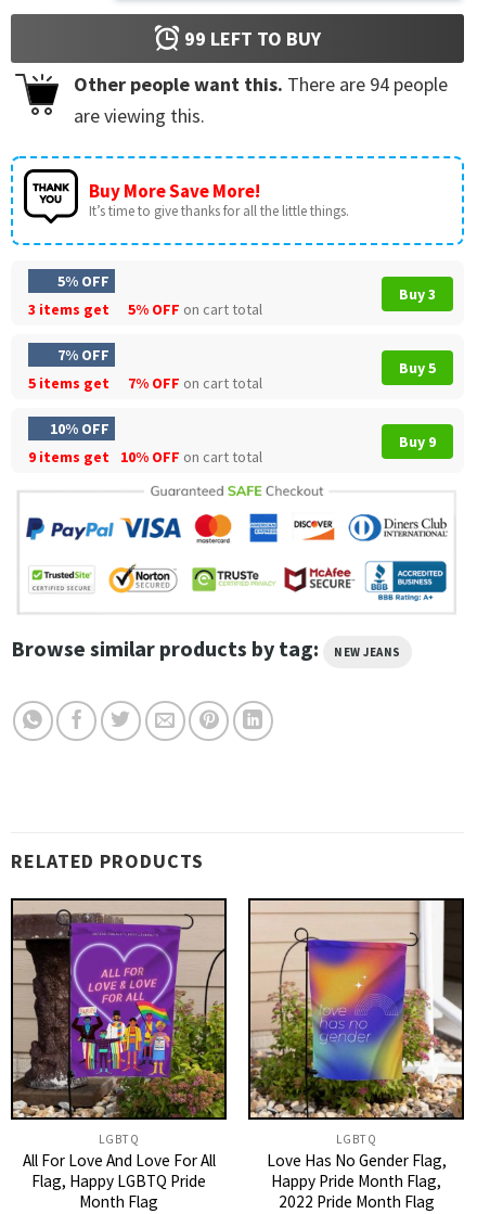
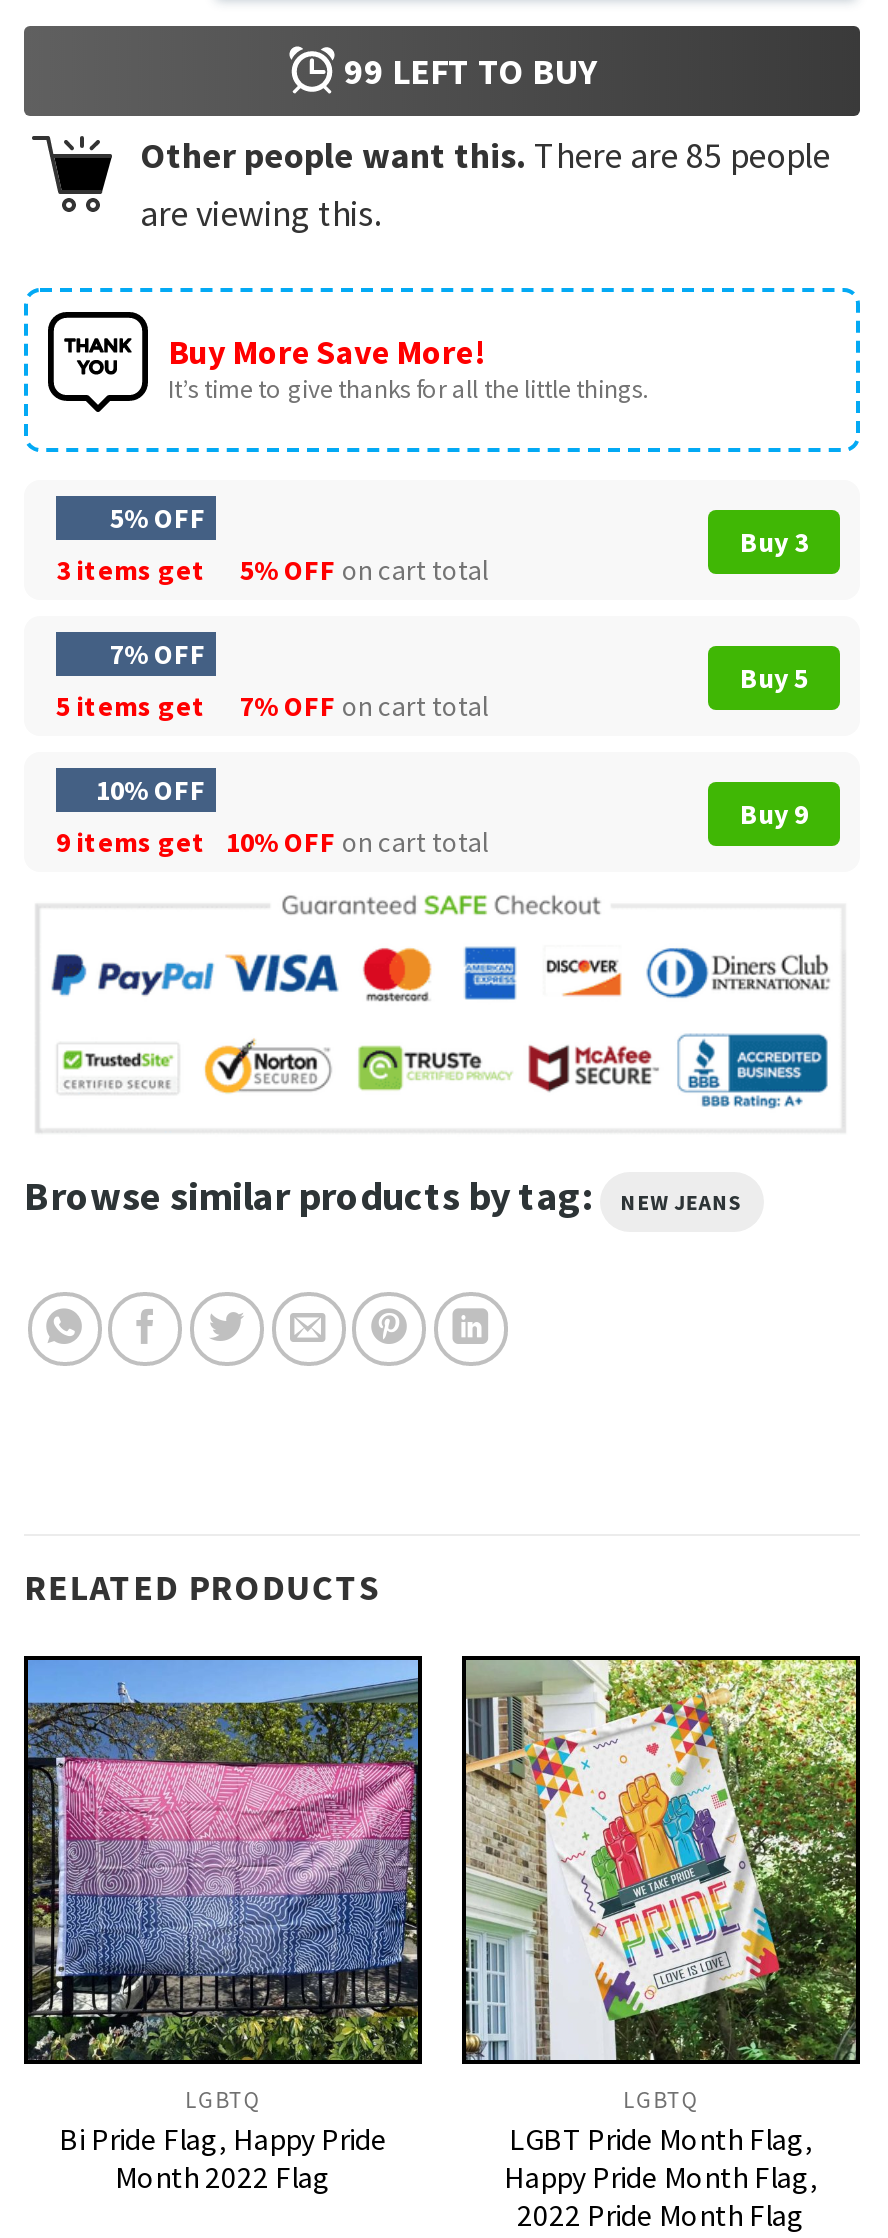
[74,72,448,97] Other people want this. There are 94 people -> [140,132,830,178] Other people want this. There are 85 people
[12,900,225,1212] [image] | All For Love And Love For All | Flag, Happy LGBTQ Pride | Month Flag -> [26,1658,420,2196] [image] | Bi Pride Flag, Happy Pride | Month 2022 Flag
[250,899,463,1170] [image] | Love Has No Gender Flag, -> [464,1658,858,2158] [image] | LGBT Pride Month Flag,

